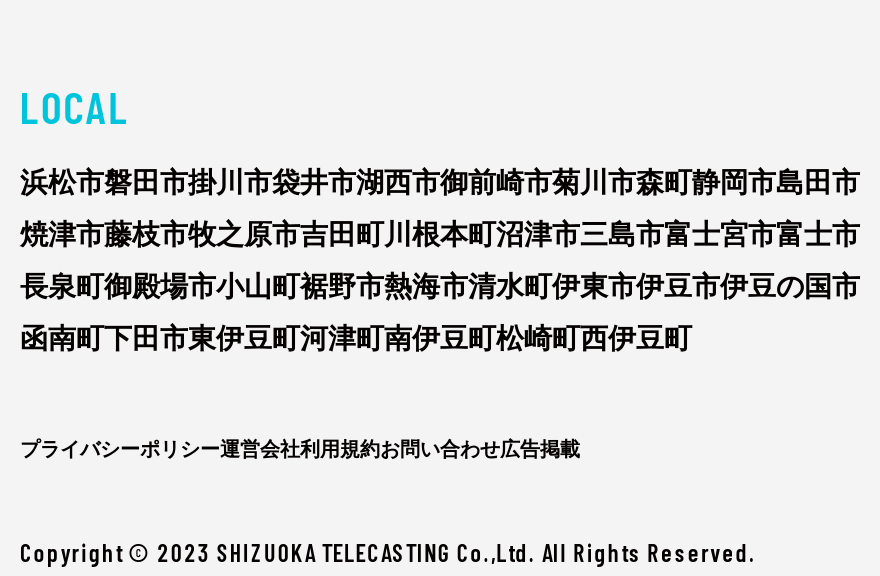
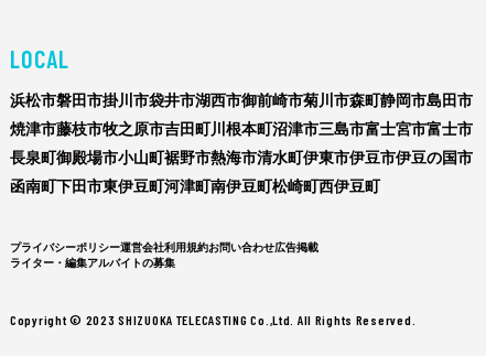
none -> [10,257,175,269] ライター・編集アルバイトの募集

